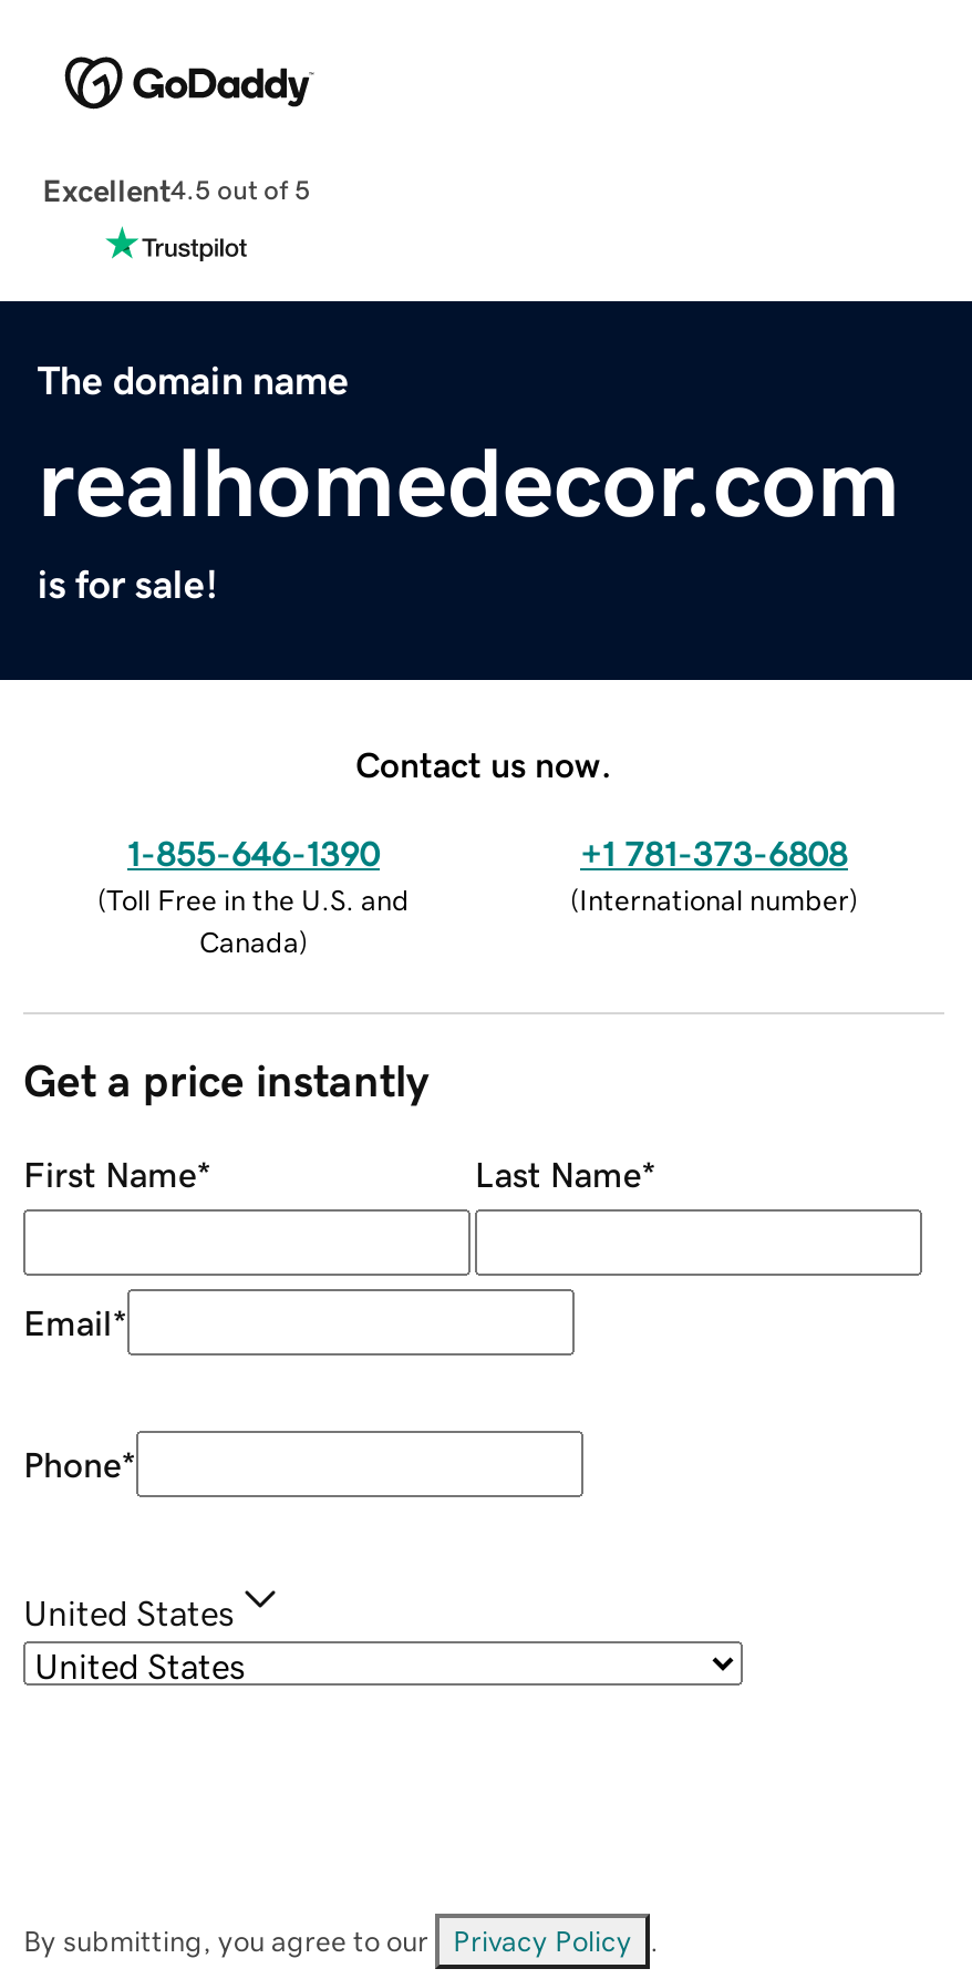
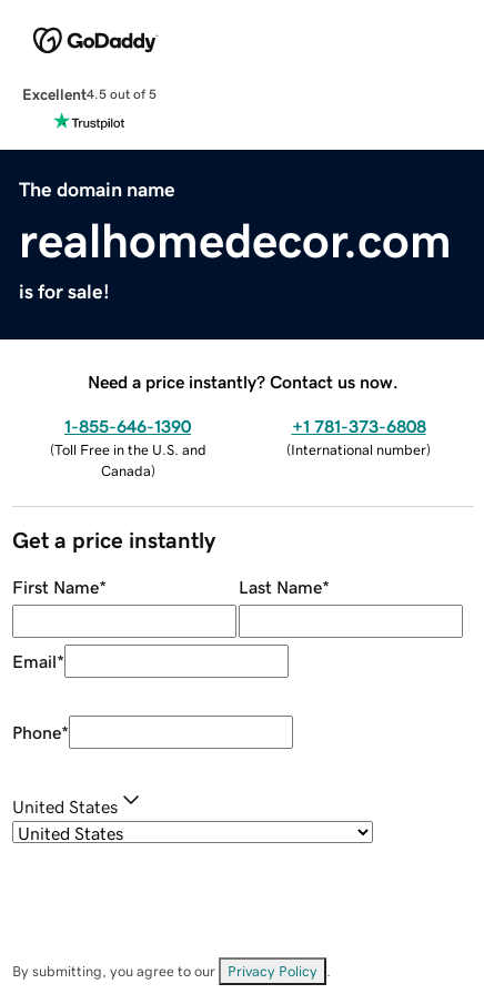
[355,746,612,781] Contact us now. -> [88,372,399,390] Need a price instantly? Contact us now.

